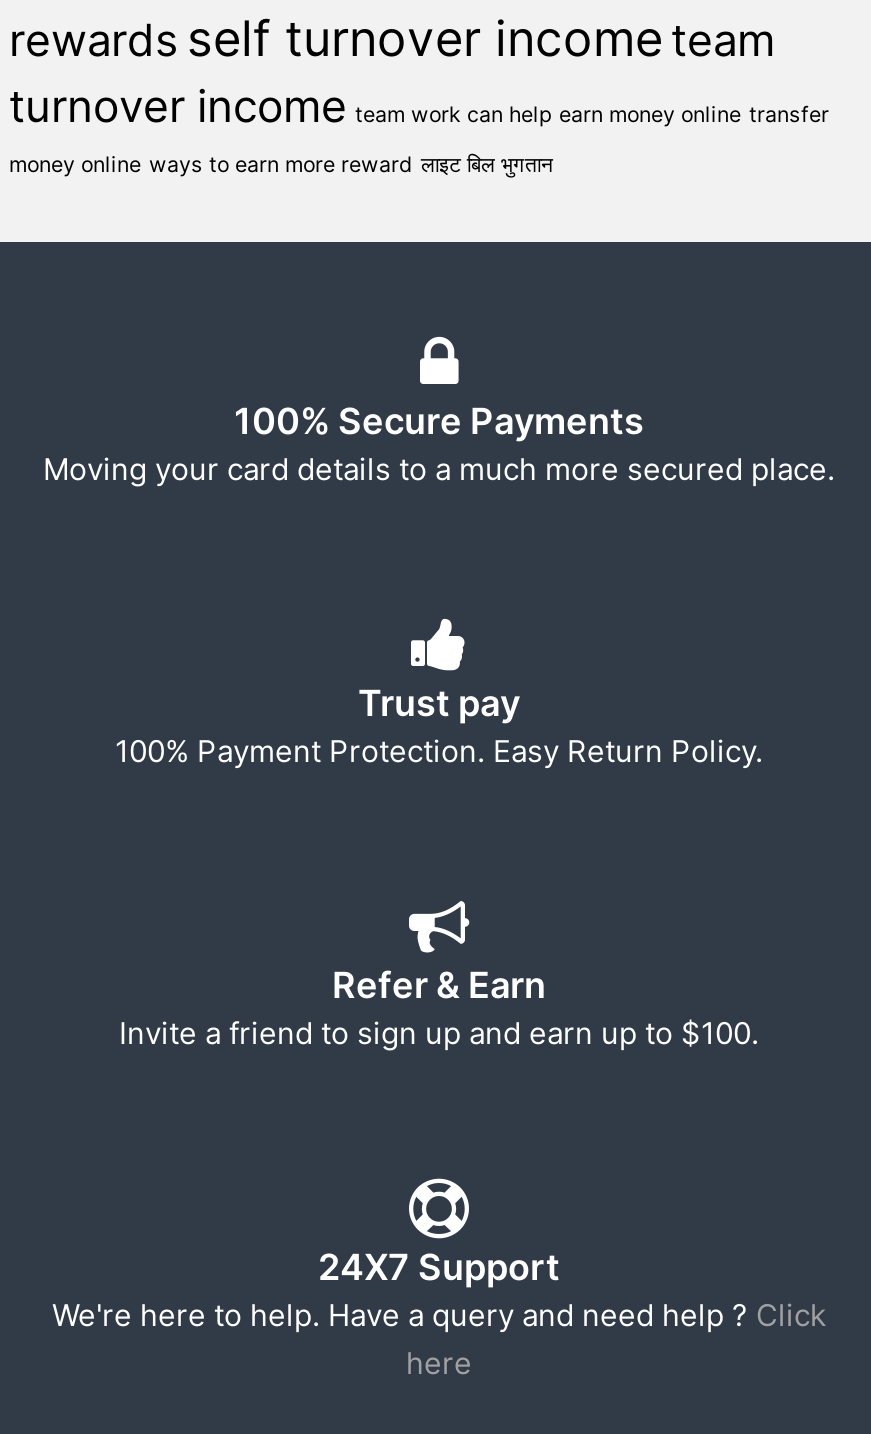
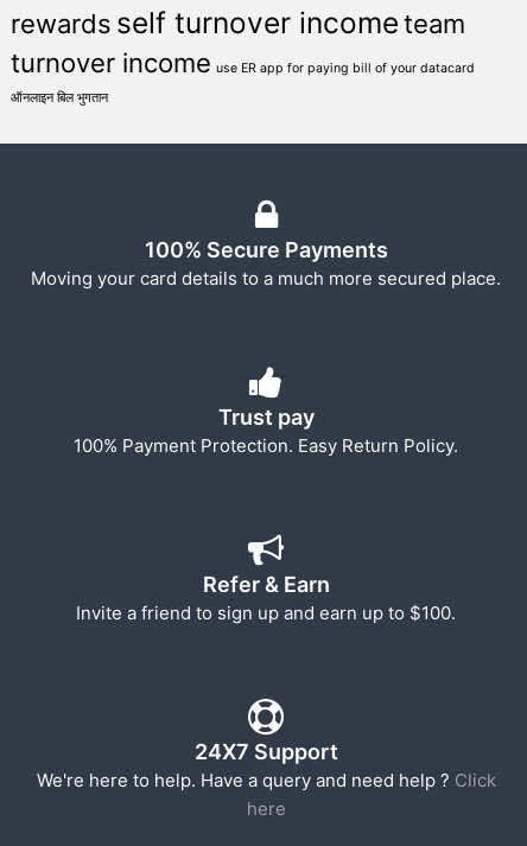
[9,81,829,179] turnover income team work can help earn money online transfer | money online ways to earn more reward लाइट बिल भुगतान -> [11,48,475,106] turnover income use ER app for paying bill of your datacard | ऑनलाइन बिल भुगतान

